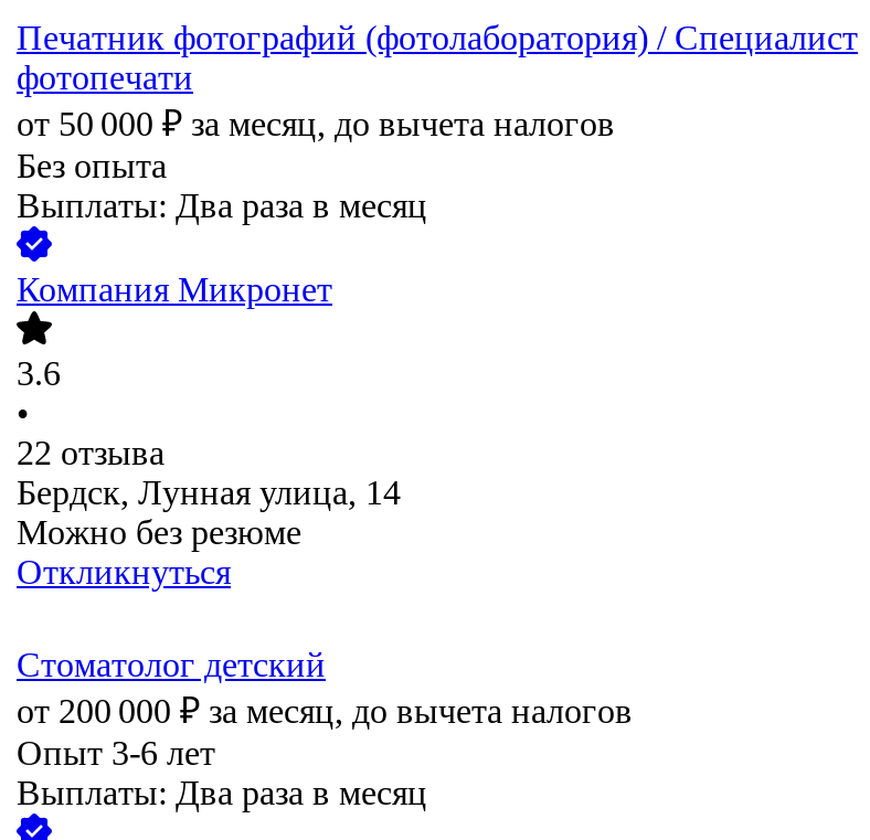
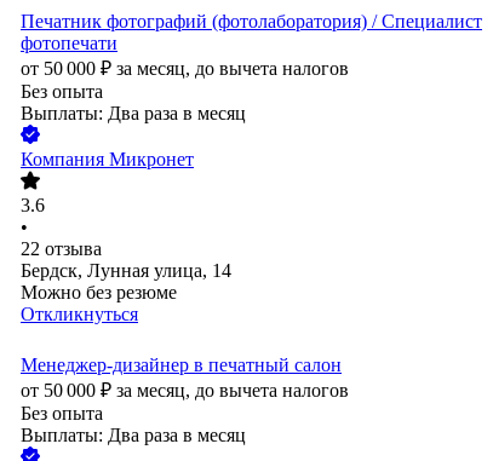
[17,646,633,772] Стоматолог детский | от 200 000 ₽ за месяц, до вычета налогов | Опыт 3-6 лет -> [21,355,349,424] Менеджер-дизайнер в печатный салон | от 50 000 ₽ за месяц, до вычета налогов | Без опыта

